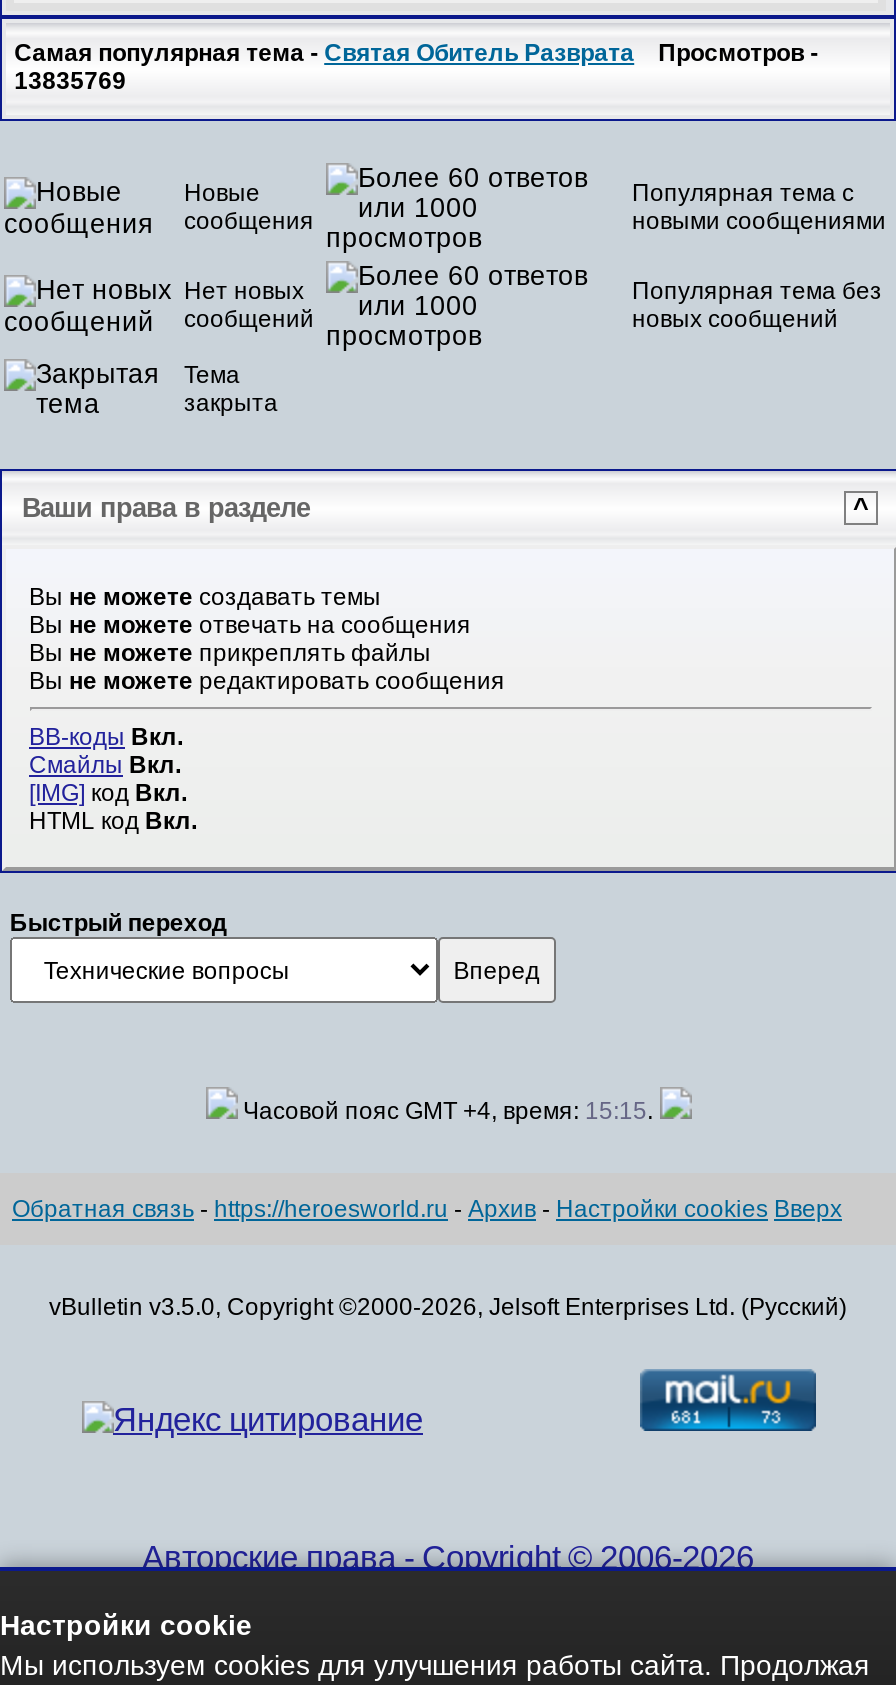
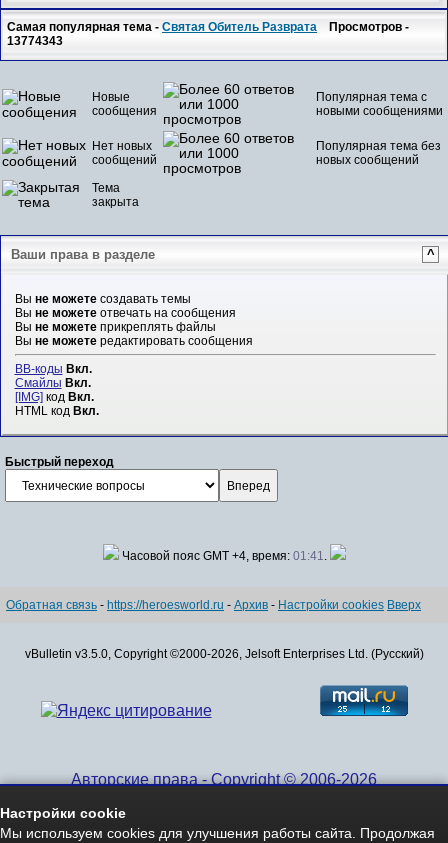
[14,68,126,96] 13835769 -> [7,34,63,48] 13774343
[237,1098,659,1126] Часовой пояс GMT +4, время: 15:15. -> [118,549,329,563] Часовой пояс GMT +4, время: 01:41.

